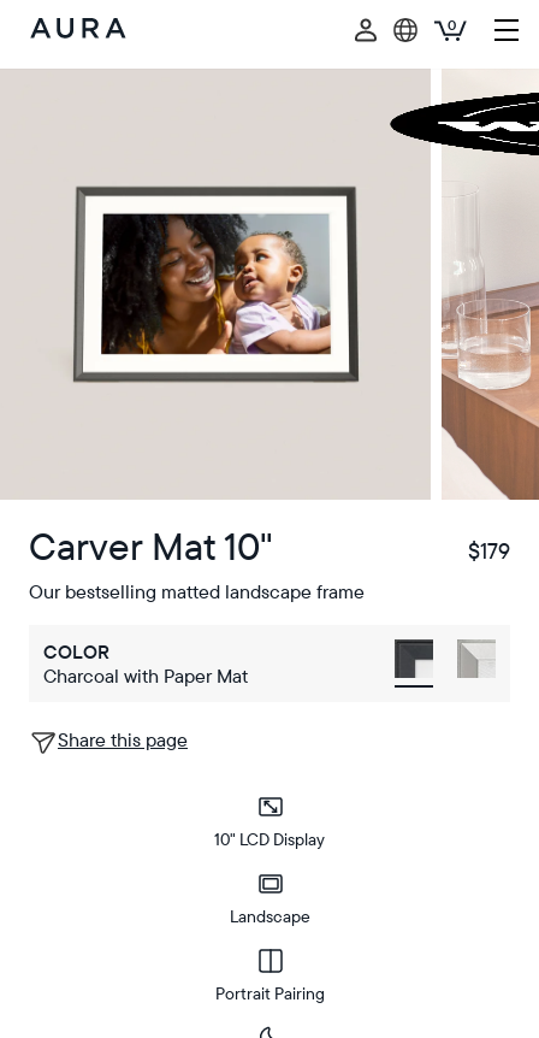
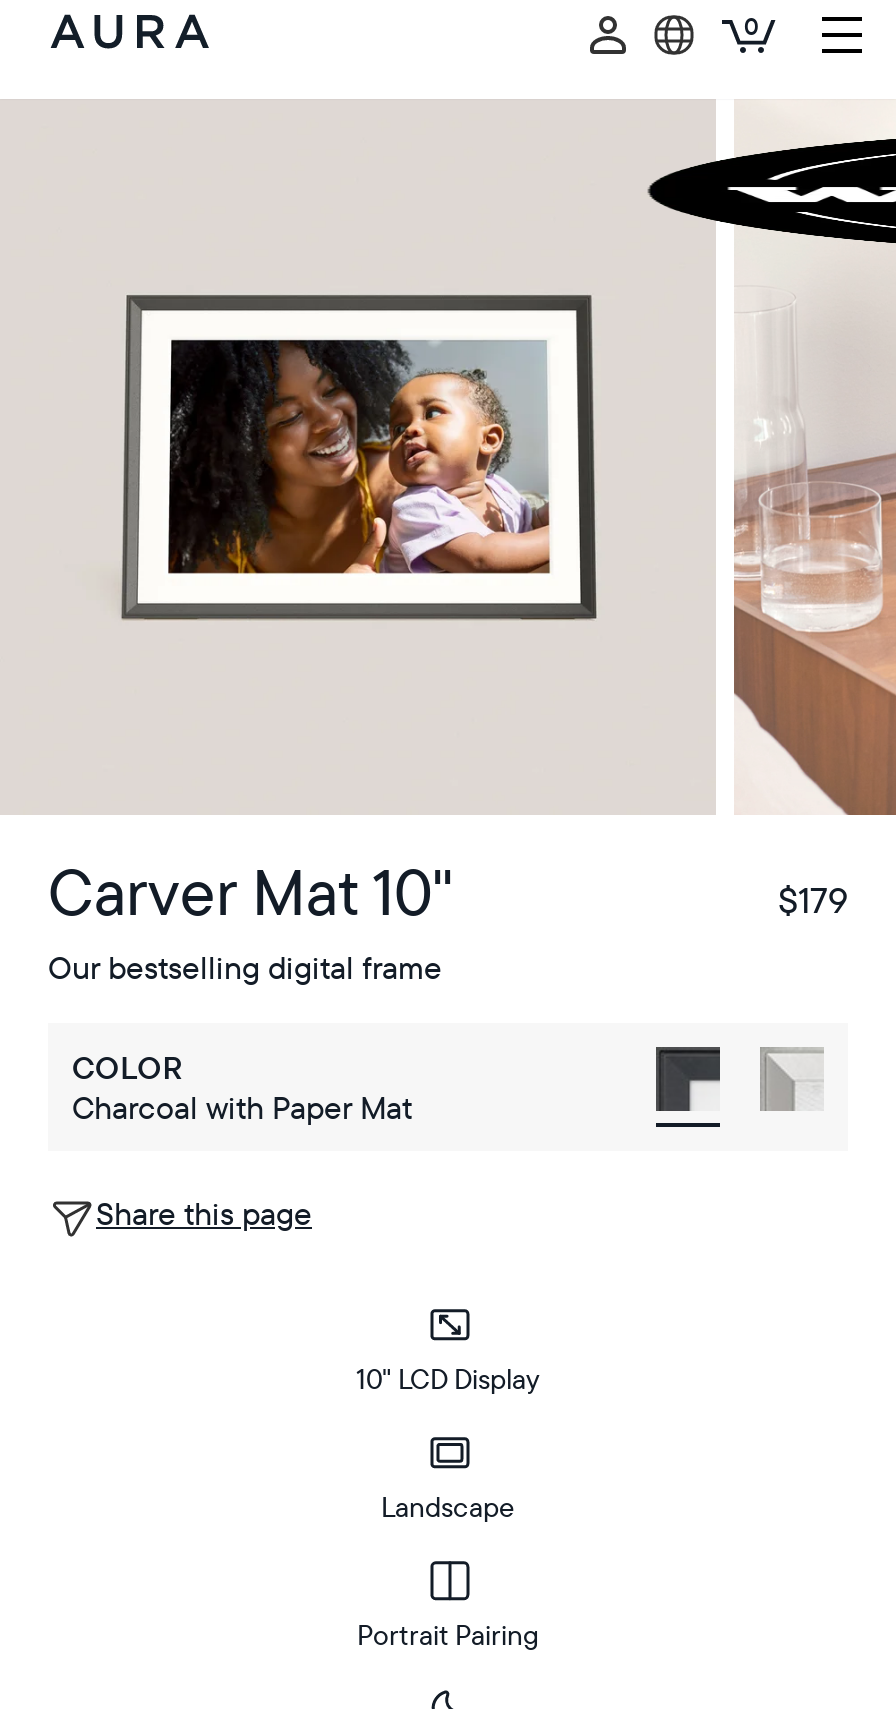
[29,580,365,604] Our bestselling matted landscape frame -> [48,948,442,988] Our bestselling digital frame

